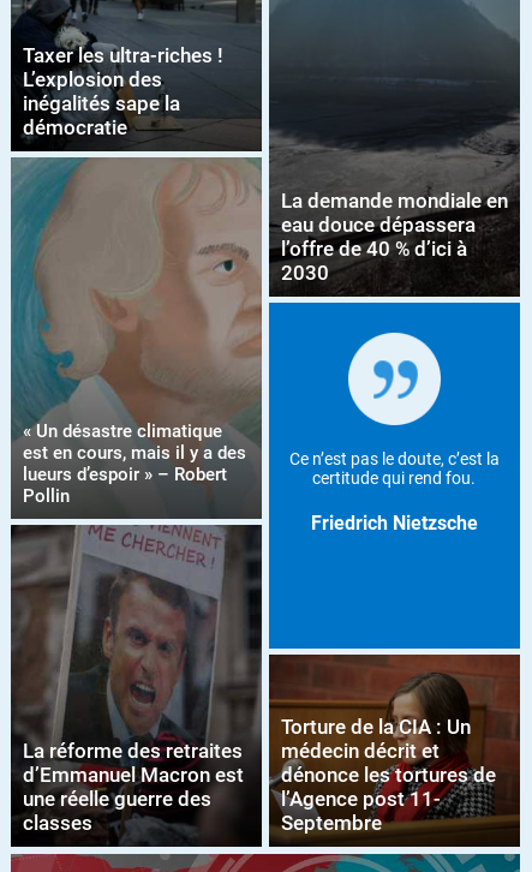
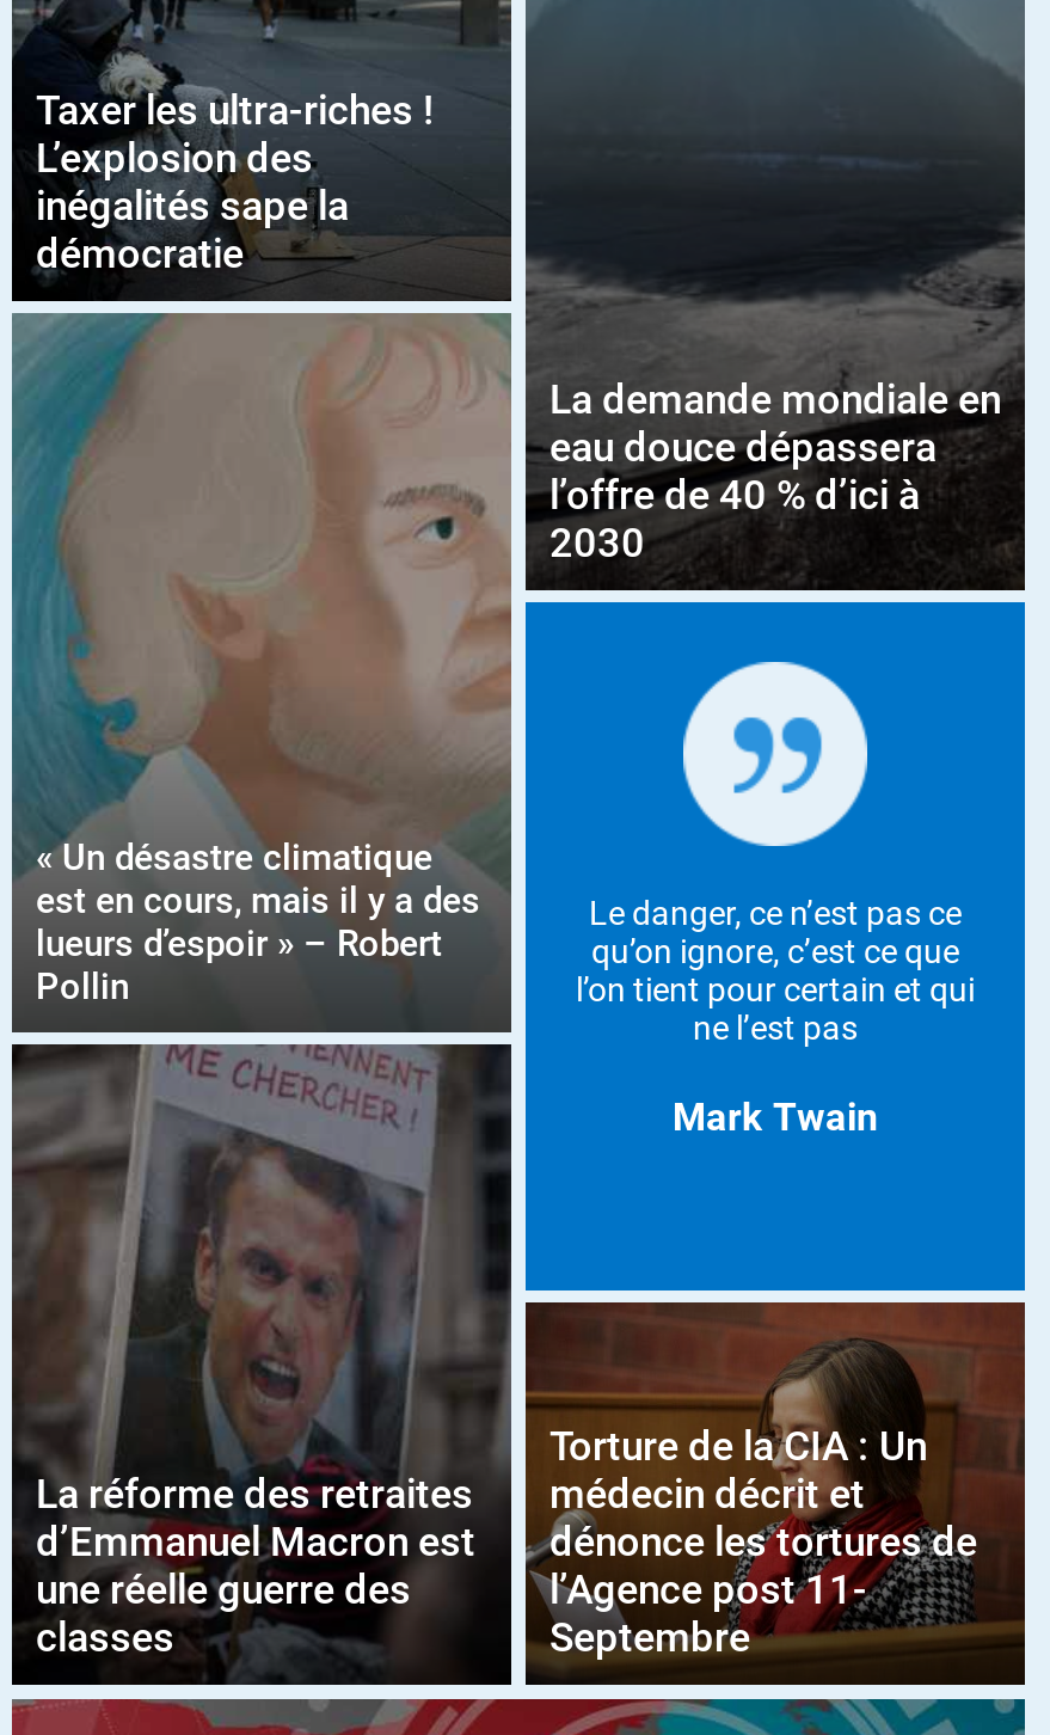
[289,449,499,488] Ce n’est pas le doute, c’est la | certitude qui rend fou. -> [576,894,975,1047] Le danger, ce n’est pas ce | qu’on ignore, c’est ce que | l’on tient pour certain et qui | ne l’est pas
[311,512,478,535] Friedrich Nietzsche -> [672,1095,878,1140] Mark Twain

